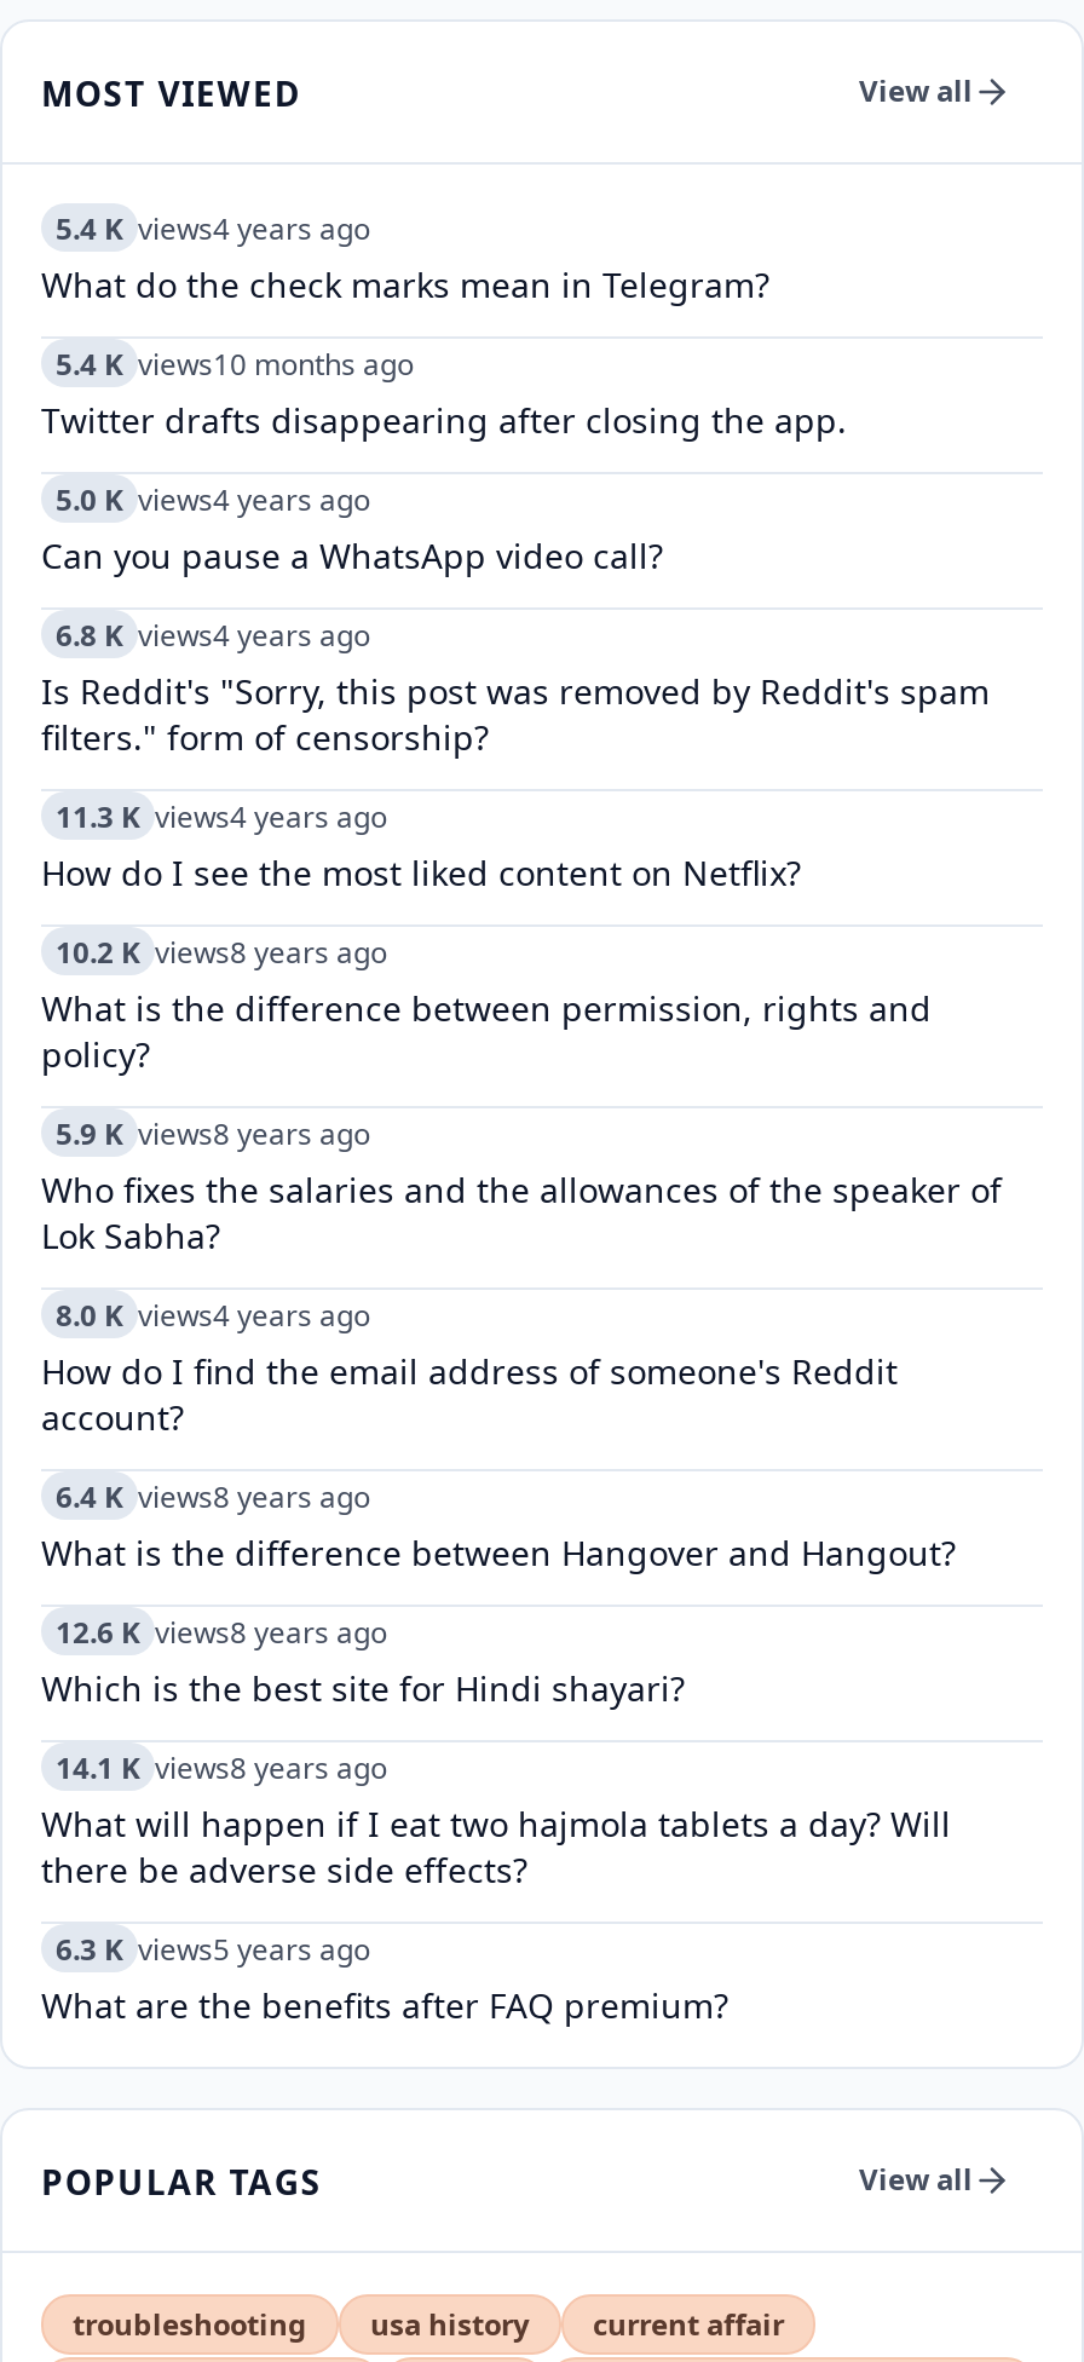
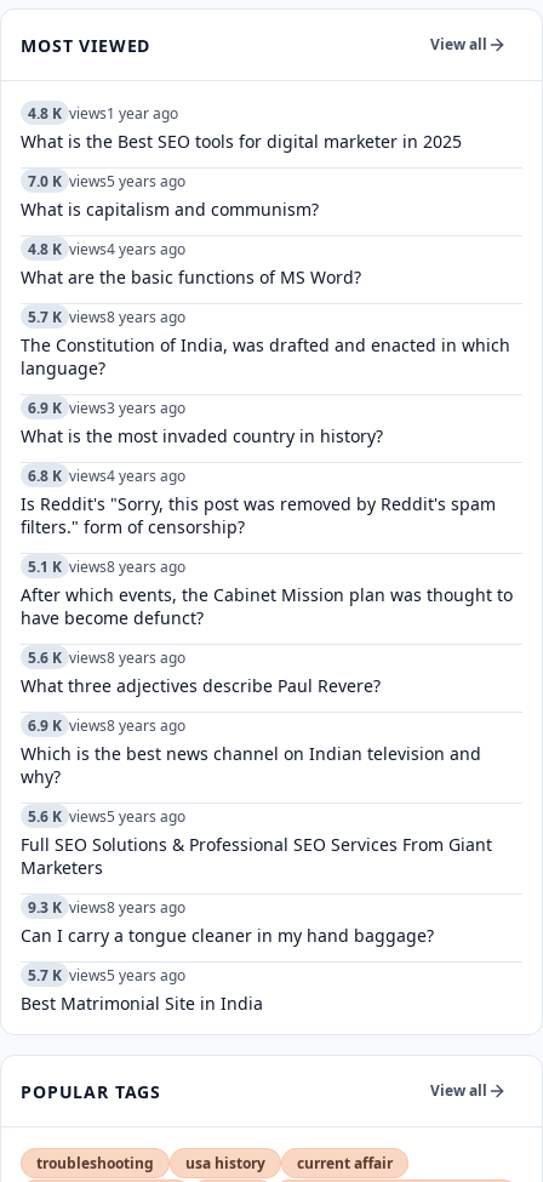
[41,207,847,578] 5.4 K views4 years ago | What do the check marks mean in Telegram? | 5.4 K views10 months ago | Twitter drafts disappearing after closing the app. | 5.0 K views4 years ago | Can you pause a WhatsApp video call? -> [21,102,510,447] 4.8 K views 1 year ago | What is the Best SEO tools for digital marketer in 2025 | 7.0 K views5 years ago | What is capitalism and communism? | 4.8 K views4 years ago | What are the basic functions of MS Word? | 5.7 K views8 years ago | The Constitution of India, was drafted and enacted in which | language? | 6.9 K views3 years ago | What is the most invaded country in history?
moved [41,613,990,760] -> [21,465,496,538]: 6.8 K views4 years ago | Is Reddit's "Sorry, this post was removed by Reddit's spam | filters." form of censorship?
[41,795,1002,2028] 11.3 K views4 years ago | How do I see the most liked content on Netflix? | 10.2 K views8 years ago | What is the difference between permission, rights and | policy? | 5.9 K views8 years ago | Who fixes the salaries and the allowances of the speaker of | Lok Sabha? | 8.0 K views4 years ago | How do I find the email address of someone's Reddit | account? | 6.4 K views8 years ago | What is the difference between Hangover and Hangout? | 12.6 K views8 years ago | Which is the best site for Hindi shayari? | 14.1 K views8 years ago | What will happen if I eat two hajmola tablets a day? Will | there be adverse side effects? | 6.3 K views5 years ago | What are the benefits after FAQ premium? -> [21,556,513,1015] 5.1 K views8 years ago | After which events, the Cabinet Mission plan was thought to | have become defunct? | 5.6 K views8 years ago | What three adjectives describe Paul Revere? | 6.9 K views8 years ago | Which is the best news channel on Indian television and | why? | 5.6 K views5 years ago | Full SEO Solutions & Professional SEO Services From Giant | Marketers | 9.3 K views8 years ago | Can I carry a tongue cleaner in my hand baggage? | 5.7 K views5 years ago | Best Matrimonial Site in India

